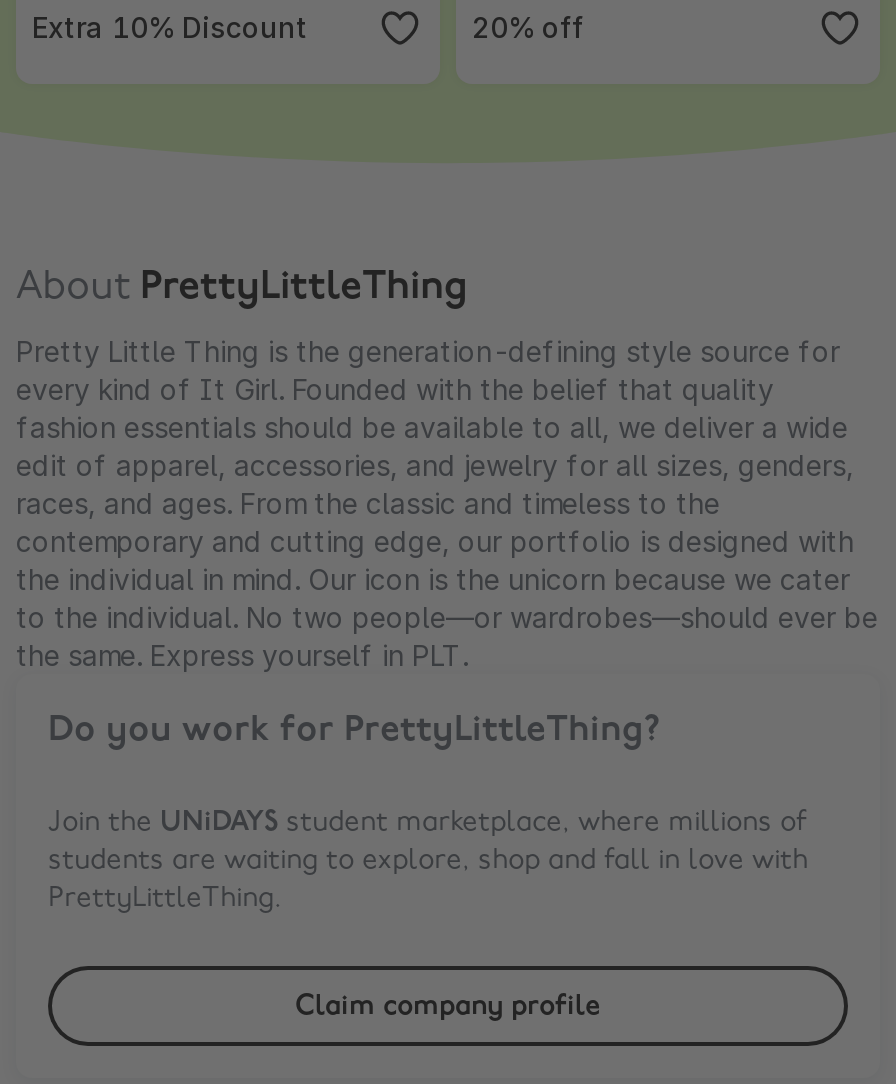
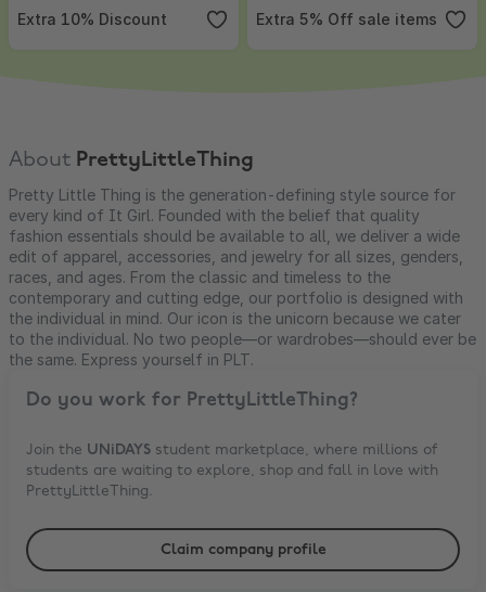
[472,10,586,44] 20% off -> [256,10,437,28] Extra 5% Off sale items

